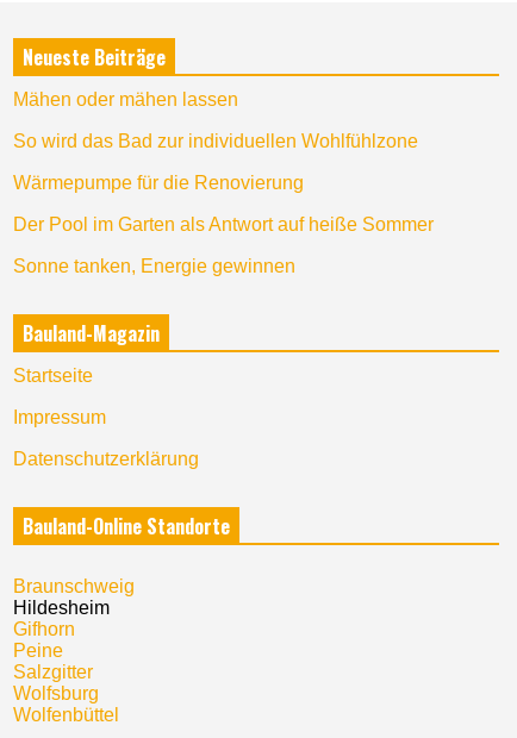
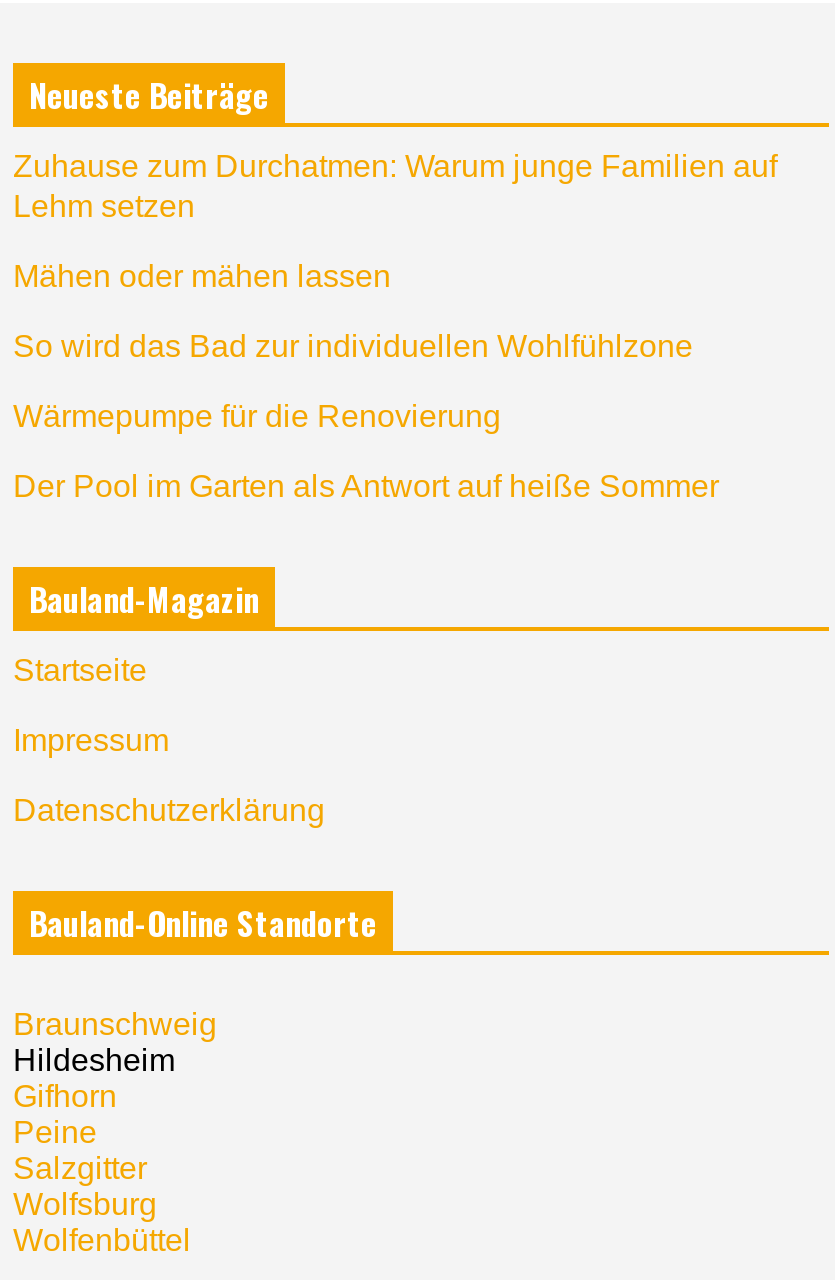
none -> [13,149,777,223] Zuhause zum Durchatmen: Warum junge Familien auf | Lehm setzen
moved [13,90,434,235] -> [13,259,719,503]: Mähen oder mähen lassen | So wird das Bad zur individuellen Wohlfühlzone | Wärmepumpe für die Renovierung | Der Pool im Garten als Antwort auf heiße Sommer
[13,256,295,276] Sonne tanken, Energie gewinnen -> none

